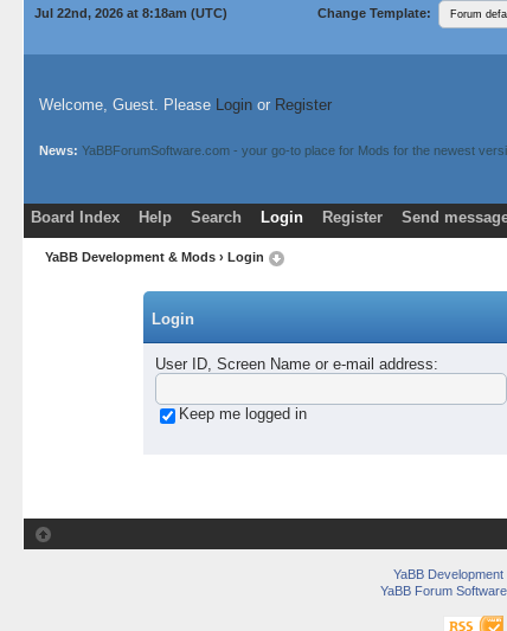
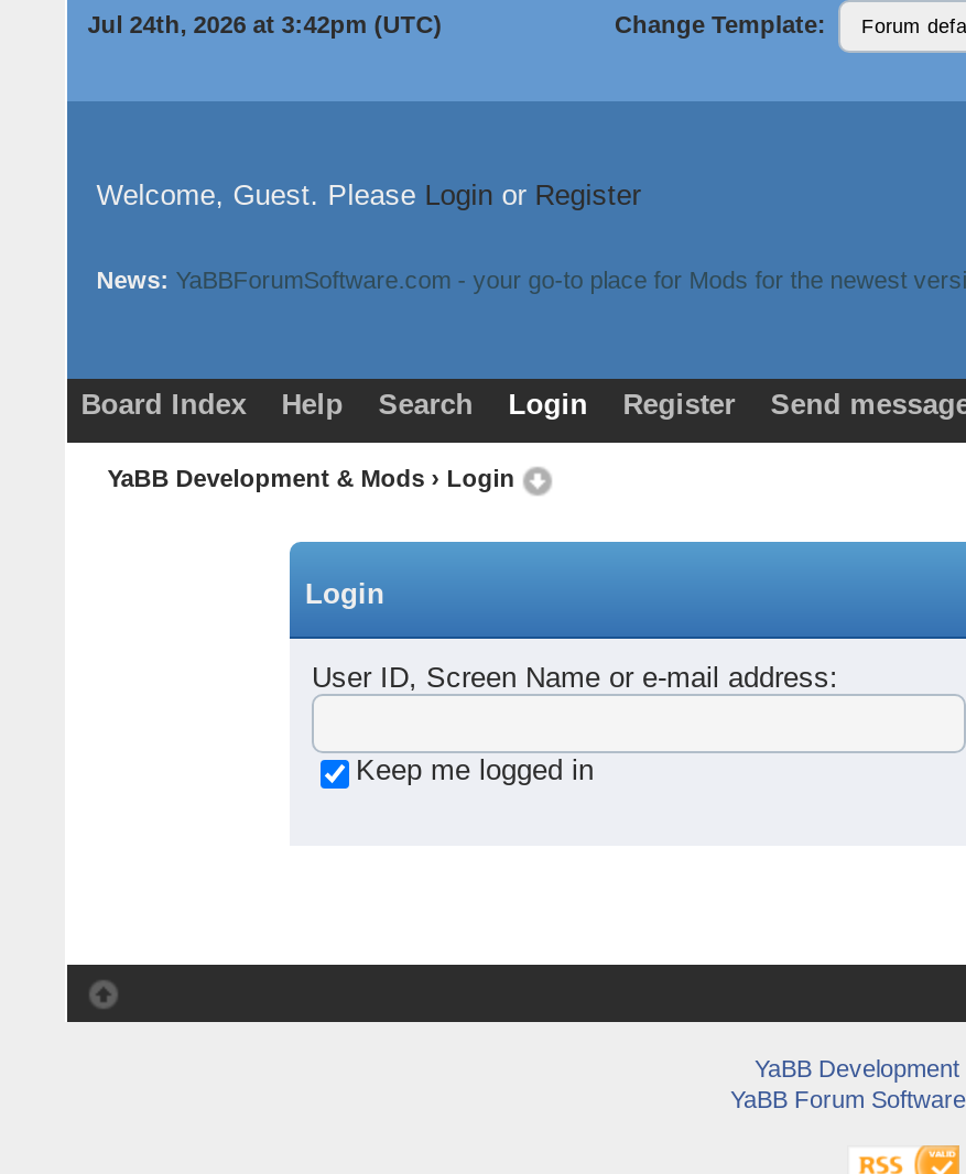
[35,6,228,20] Jul 22nd, 2026 at 8:18am (UTC) -> [87,11,442,37] Jul 24th, 2026 at 3:42pm (UTC)

